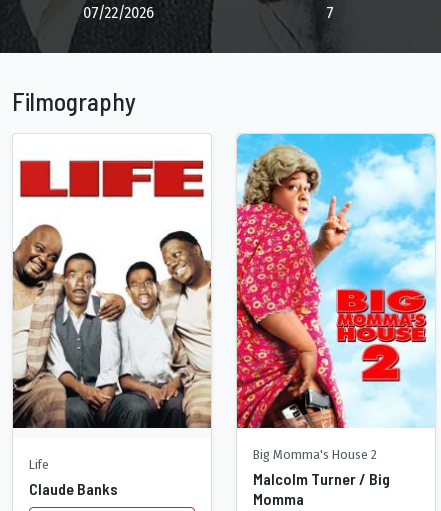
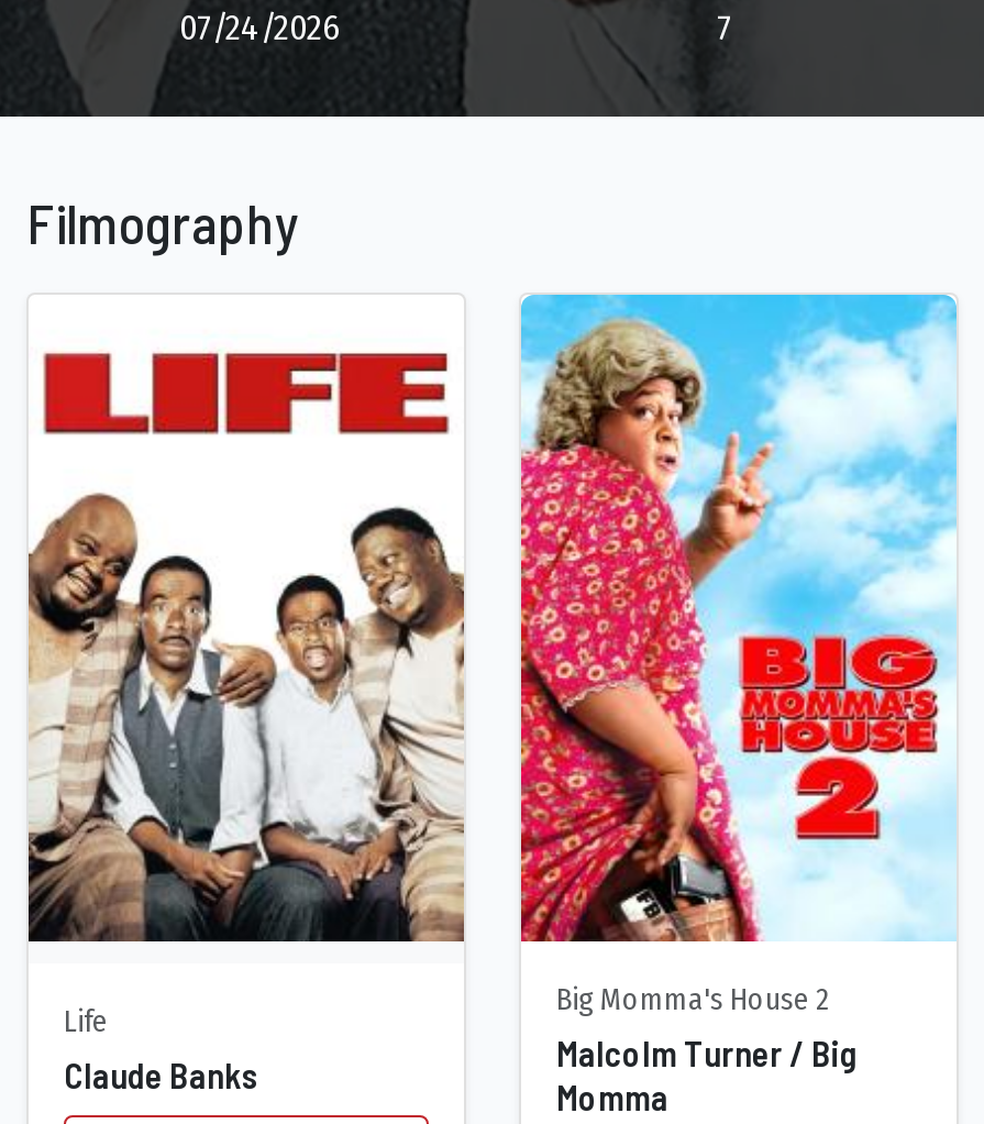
[82,3,153,22] 07/22/2026 -> [179,7,340,48] 07/24/2026

